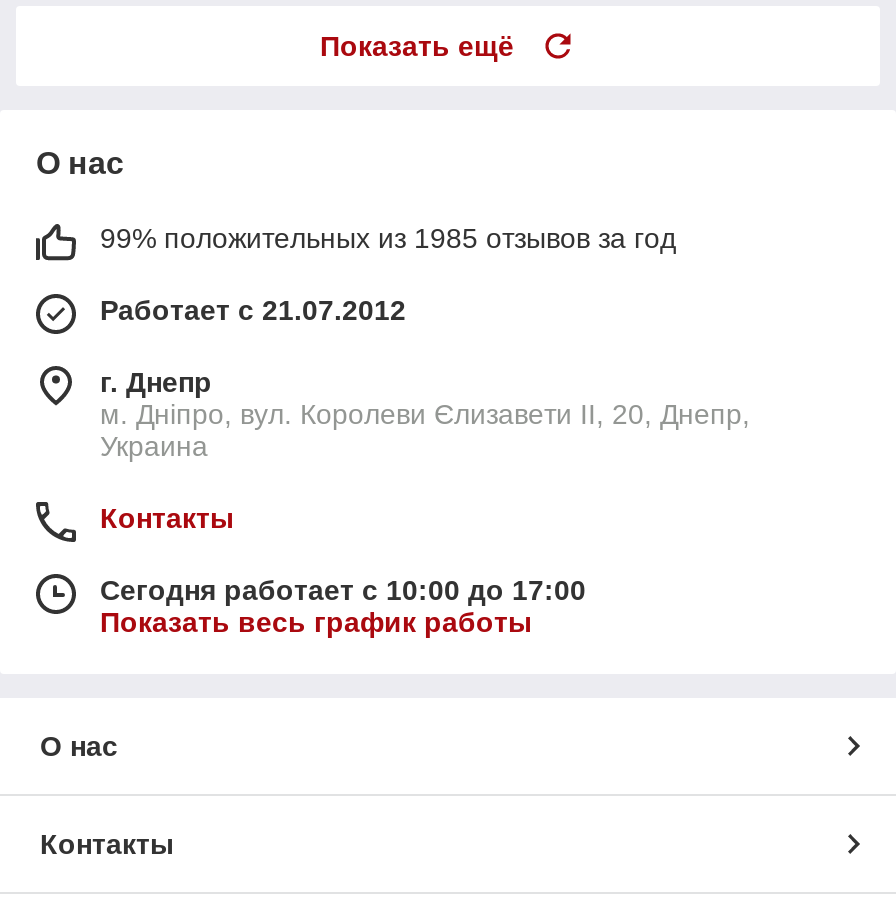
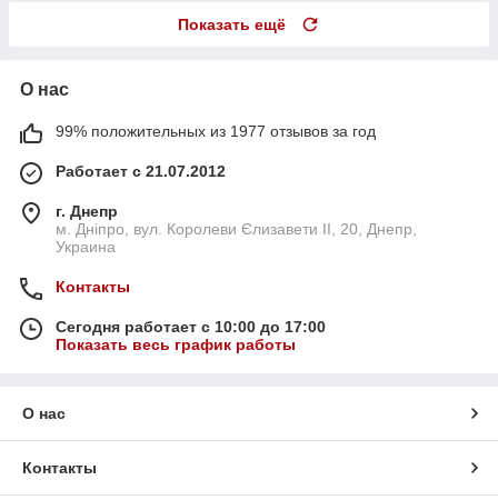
[100,222,676,254] 99% положительных из 1985 отзывов за год -> [56,122,376,140] 99% положительных из 1977 отзывов за год

